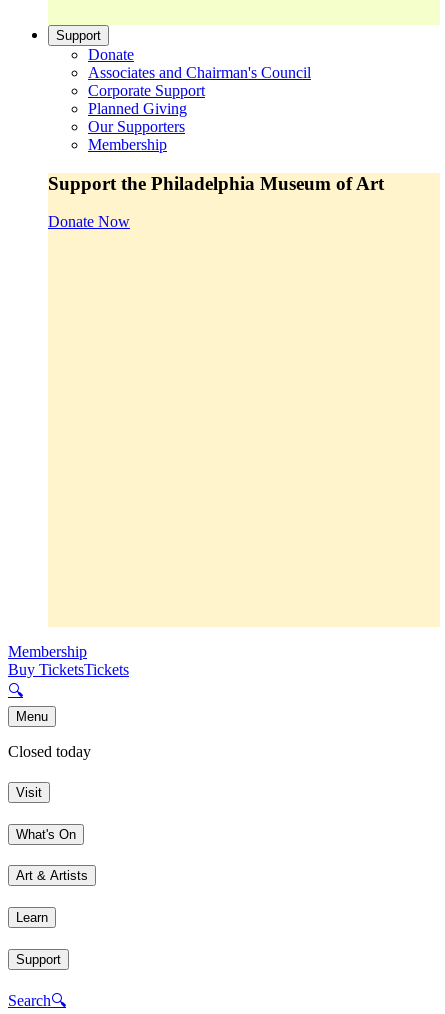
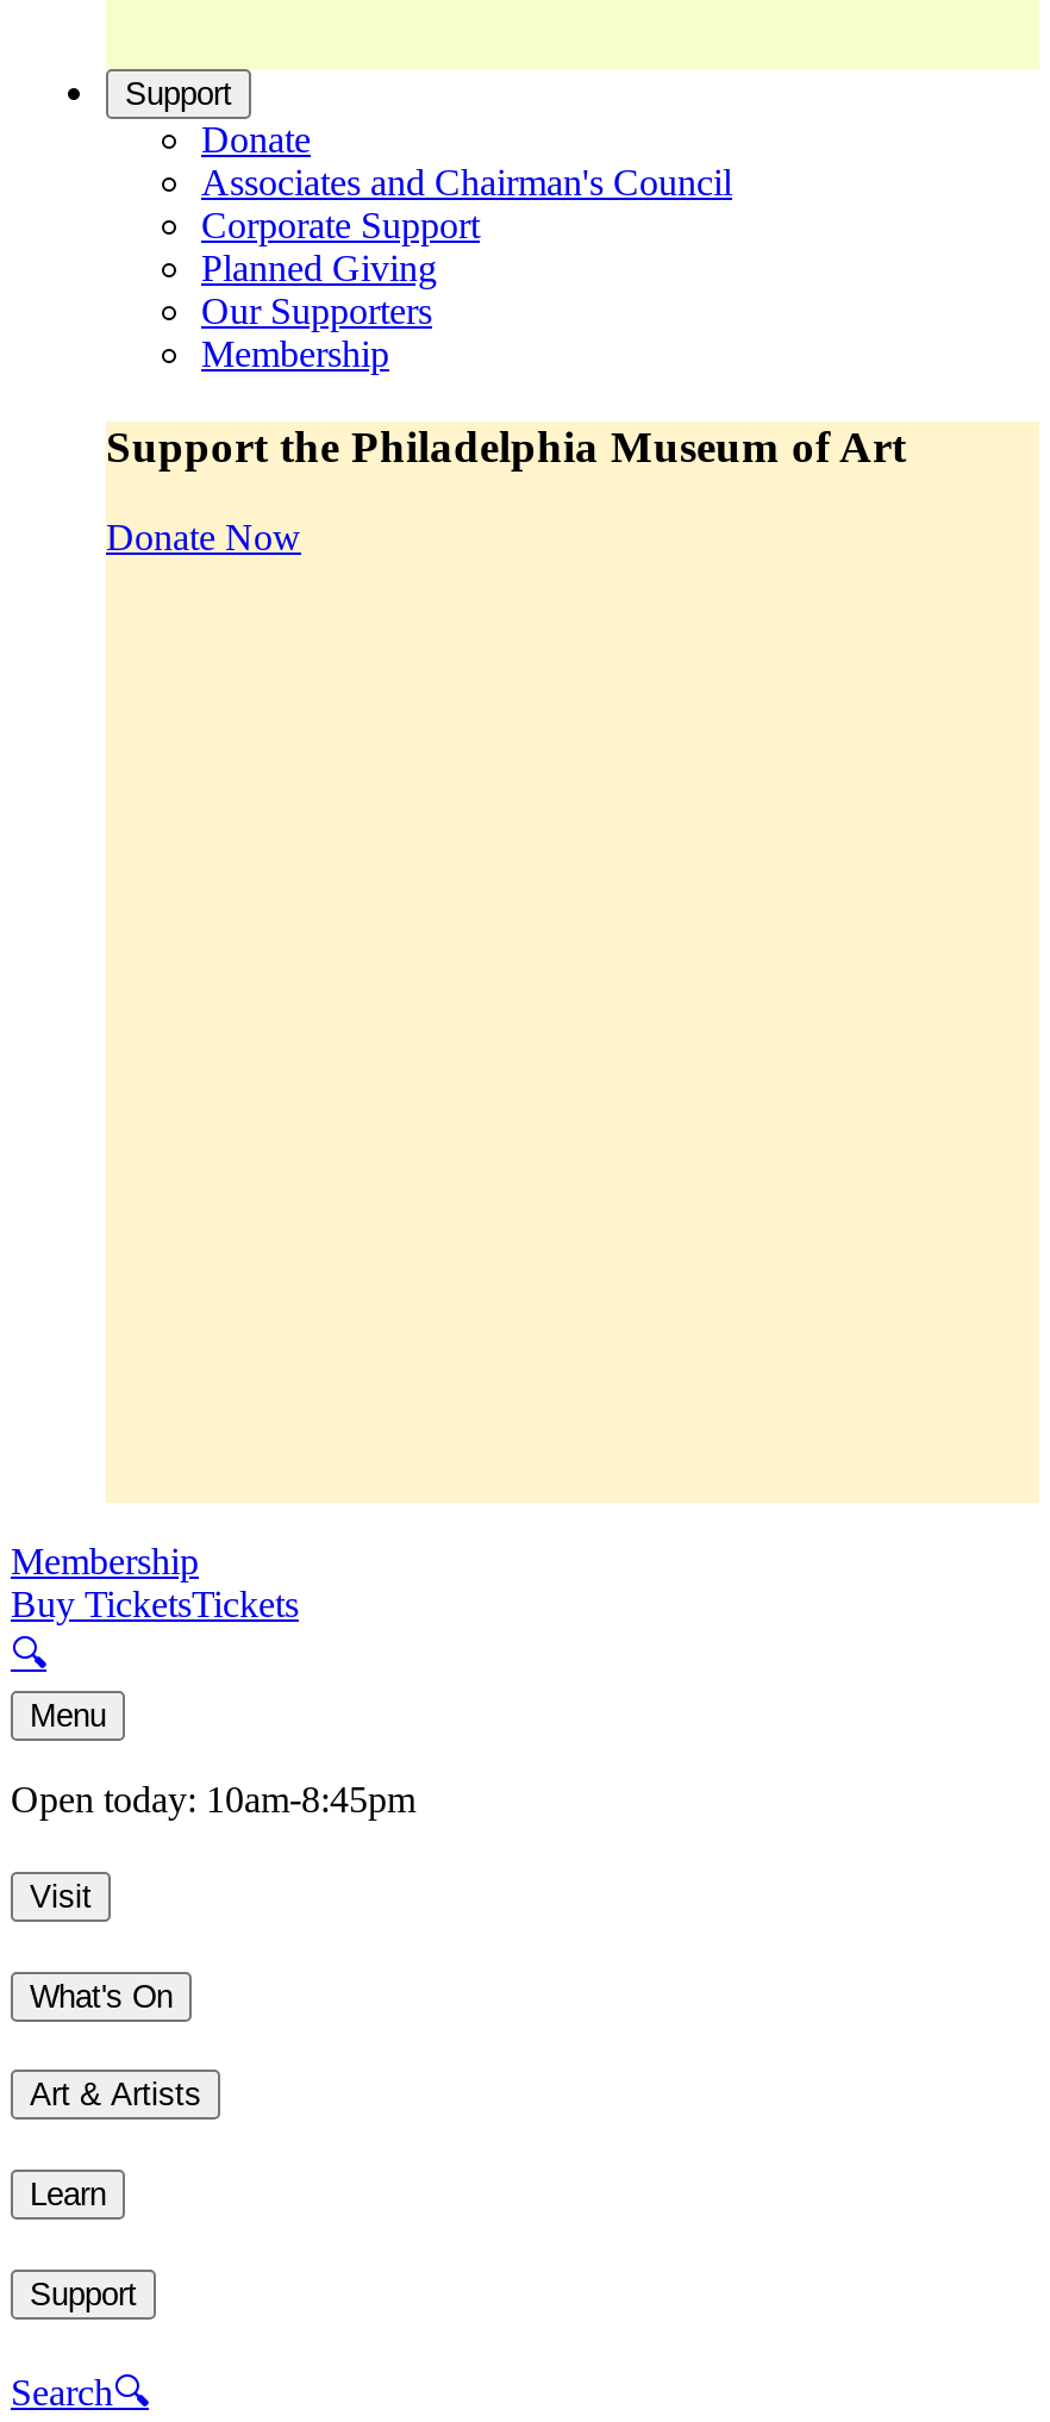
[8,743,91,760] Closed today -> [11,1780,415,1820] Open today: 10am-8:45pm

